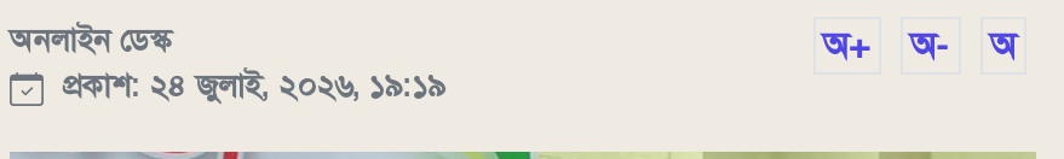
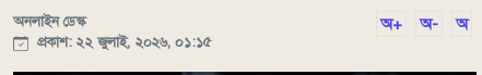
[53,66,444,107] প্রকাশ: ২৪ জুলাই, ২০২৬, ১৯:১৯ -> [33,33,210,52] প্রকাশ: ২২ জুলাই, ২০২৬, ০১:১৫

